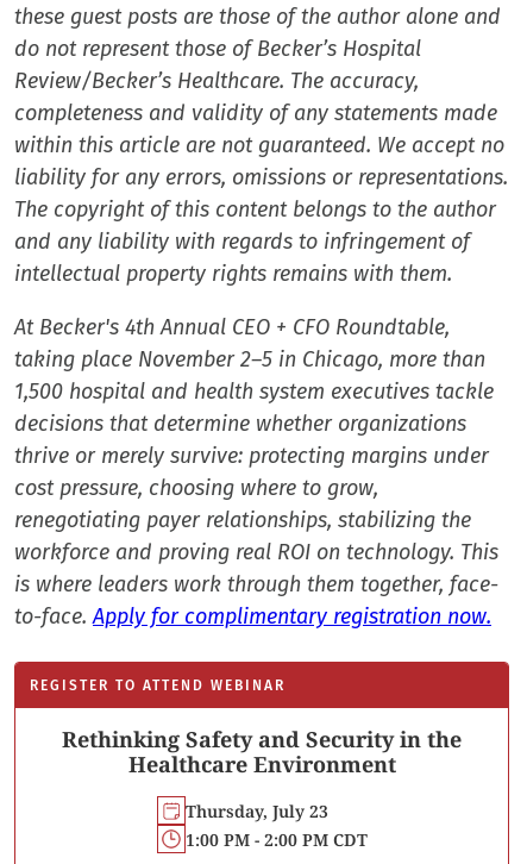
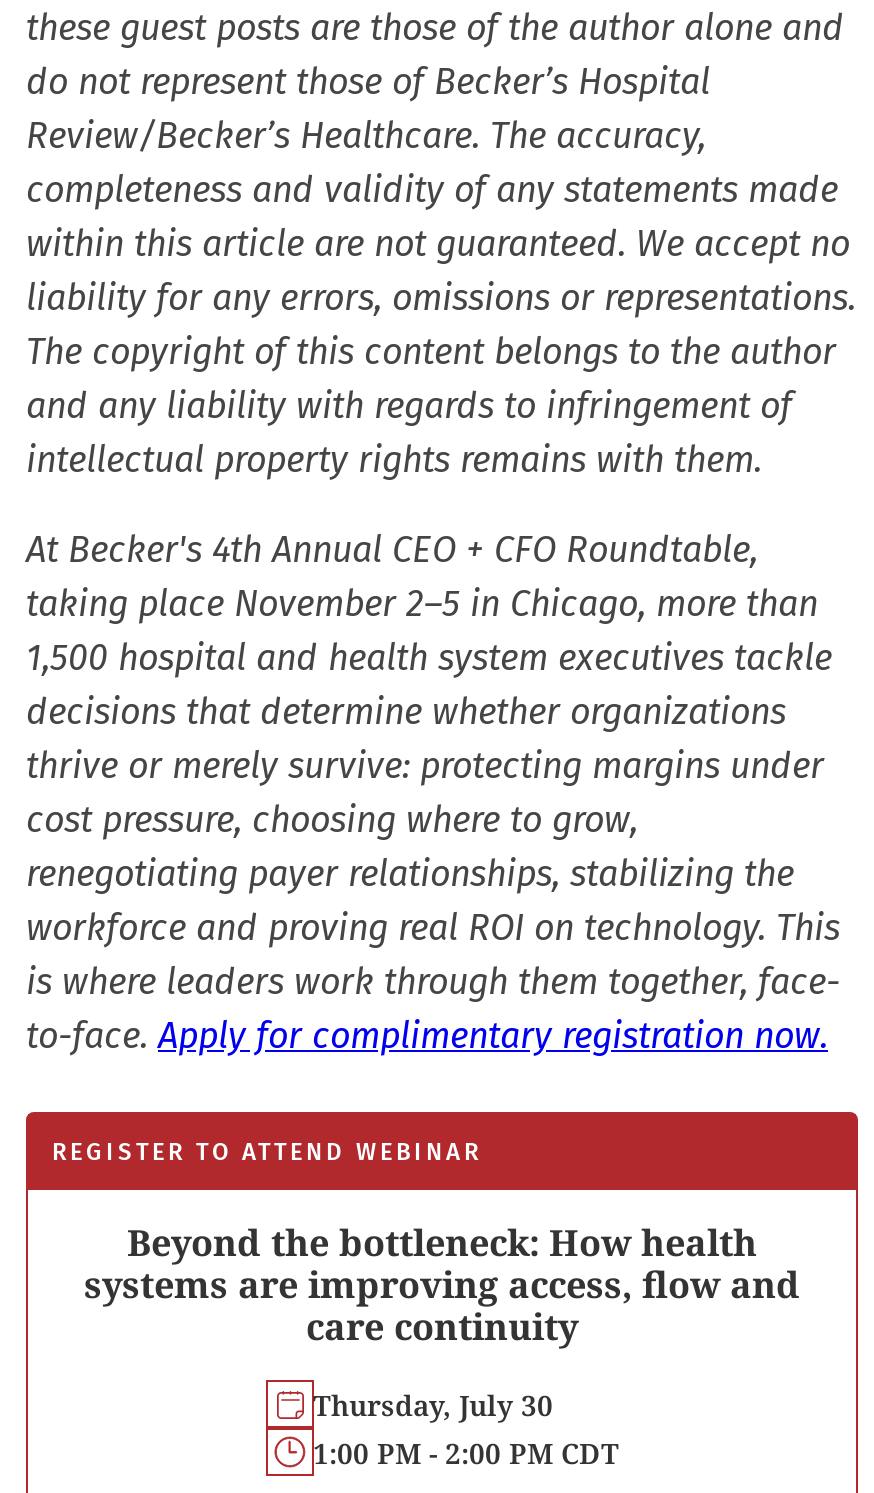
[62,725,462,778] Rethinking Safety and Security in the | Healthcare Environment -> [84,1218,800,1350] Beyond the bottleneck: How health | systems are improving access, flow and | care continuity
[185,799,328,822] Thursday, July 23 -> [313,1385,553,1423] Thursday, July 30

